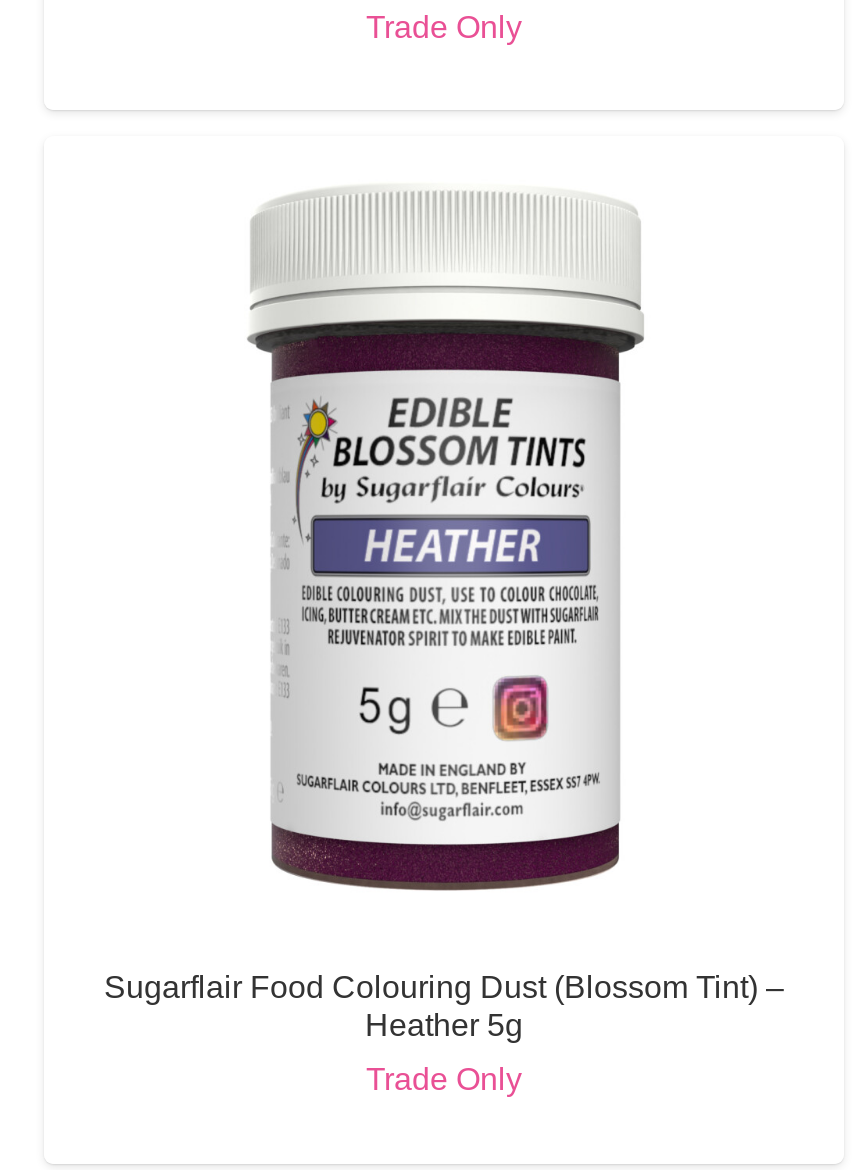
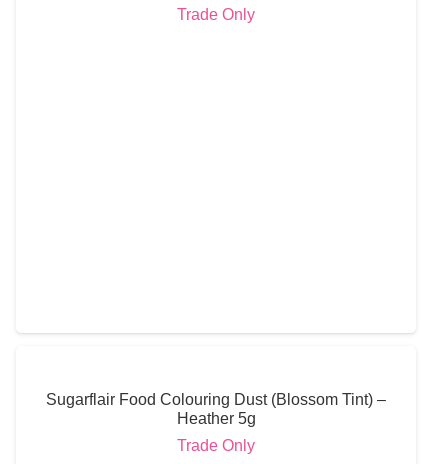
[246,188,646,892] [image] -> none

